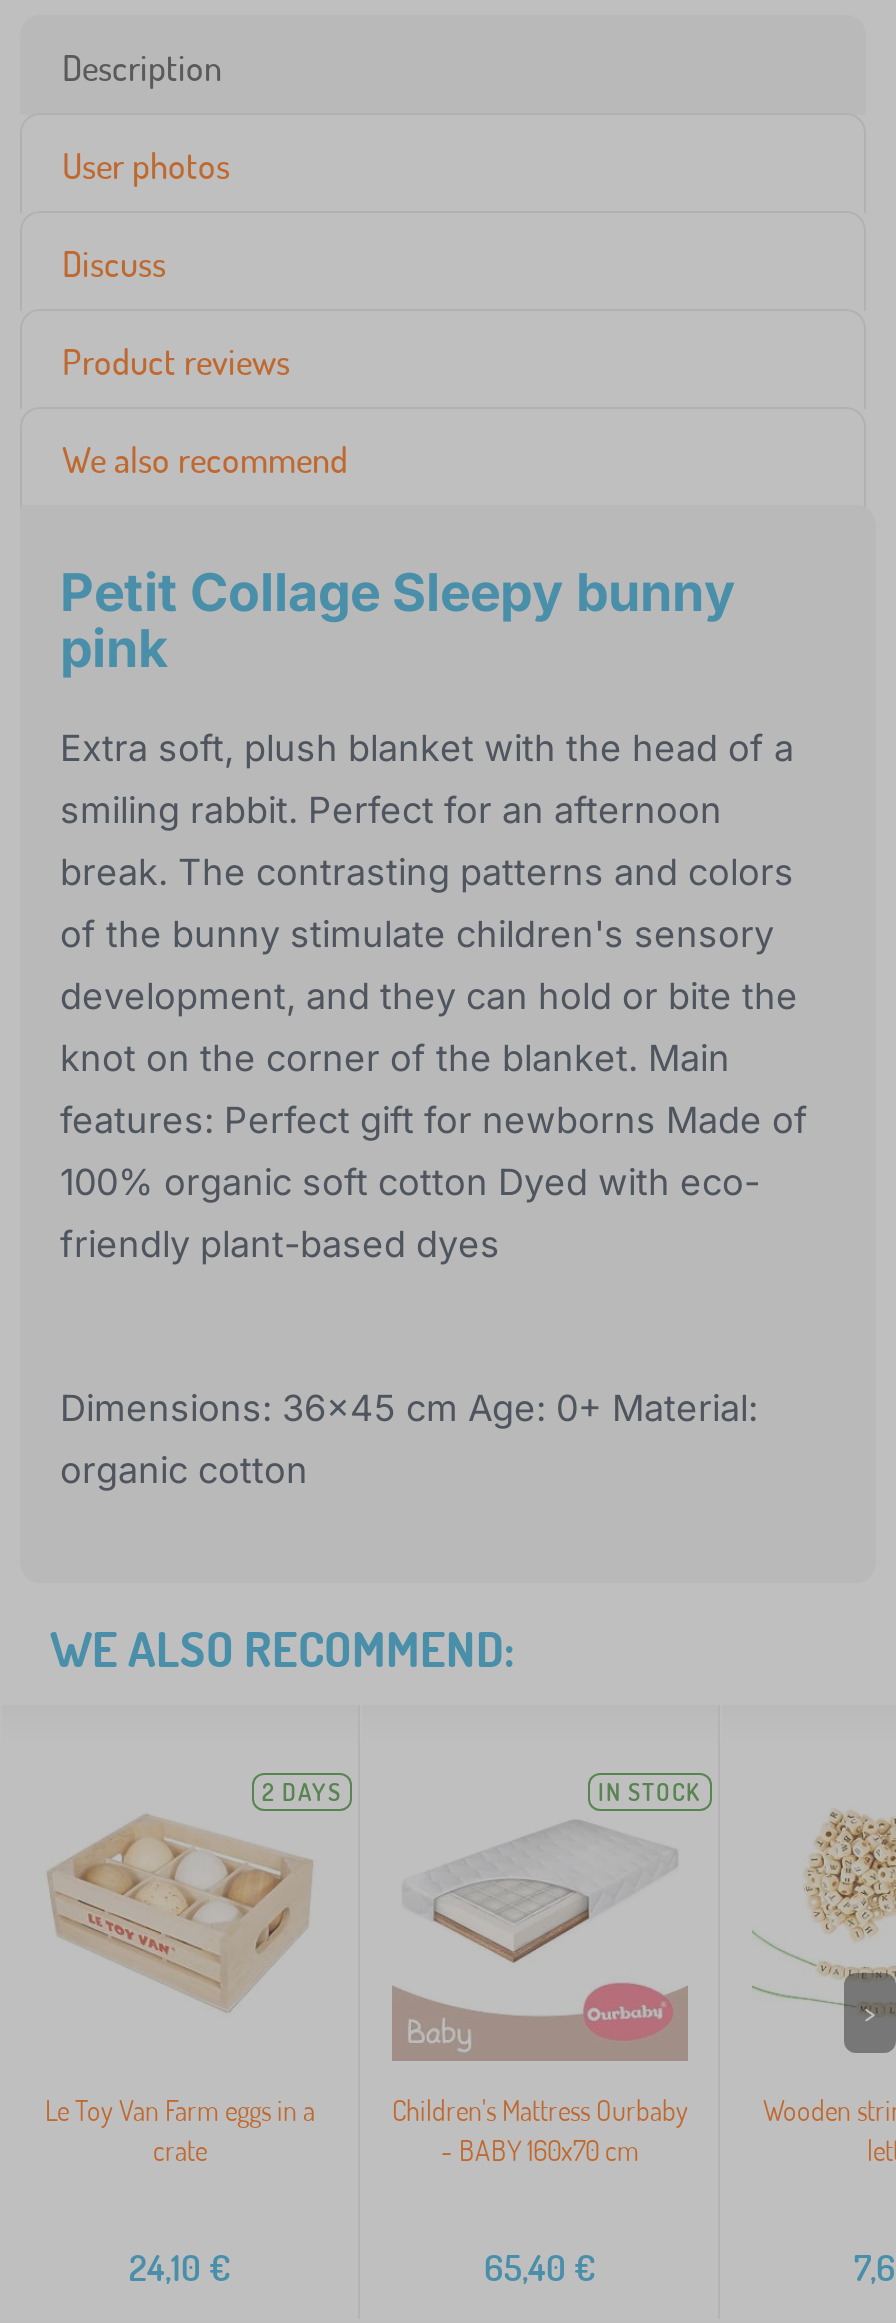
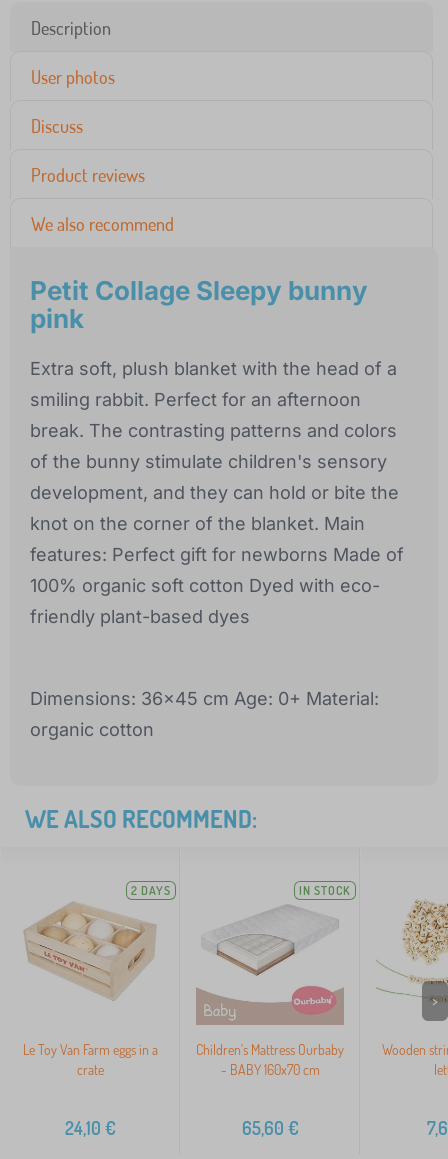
[484,2245,596,2289] 65,40 € -> [241,1117,298,1139] 65,60 €

